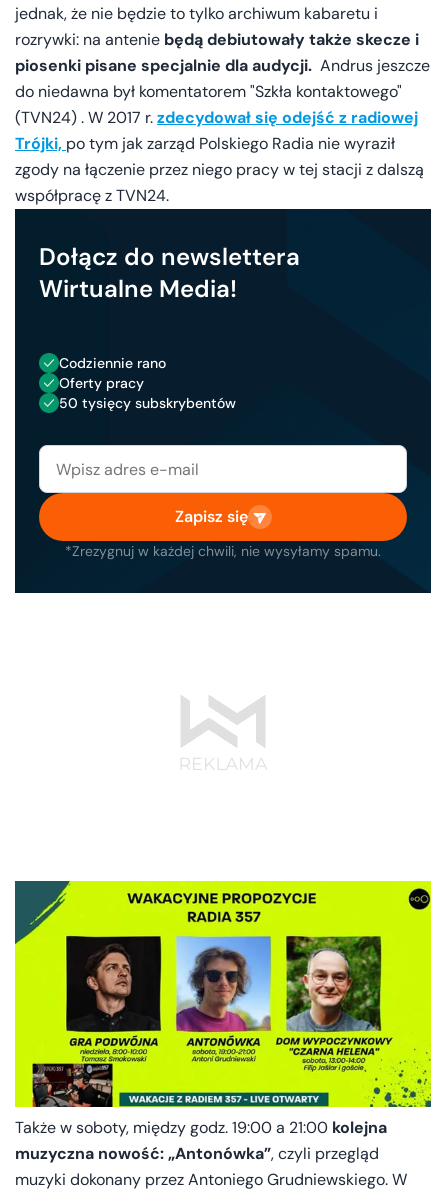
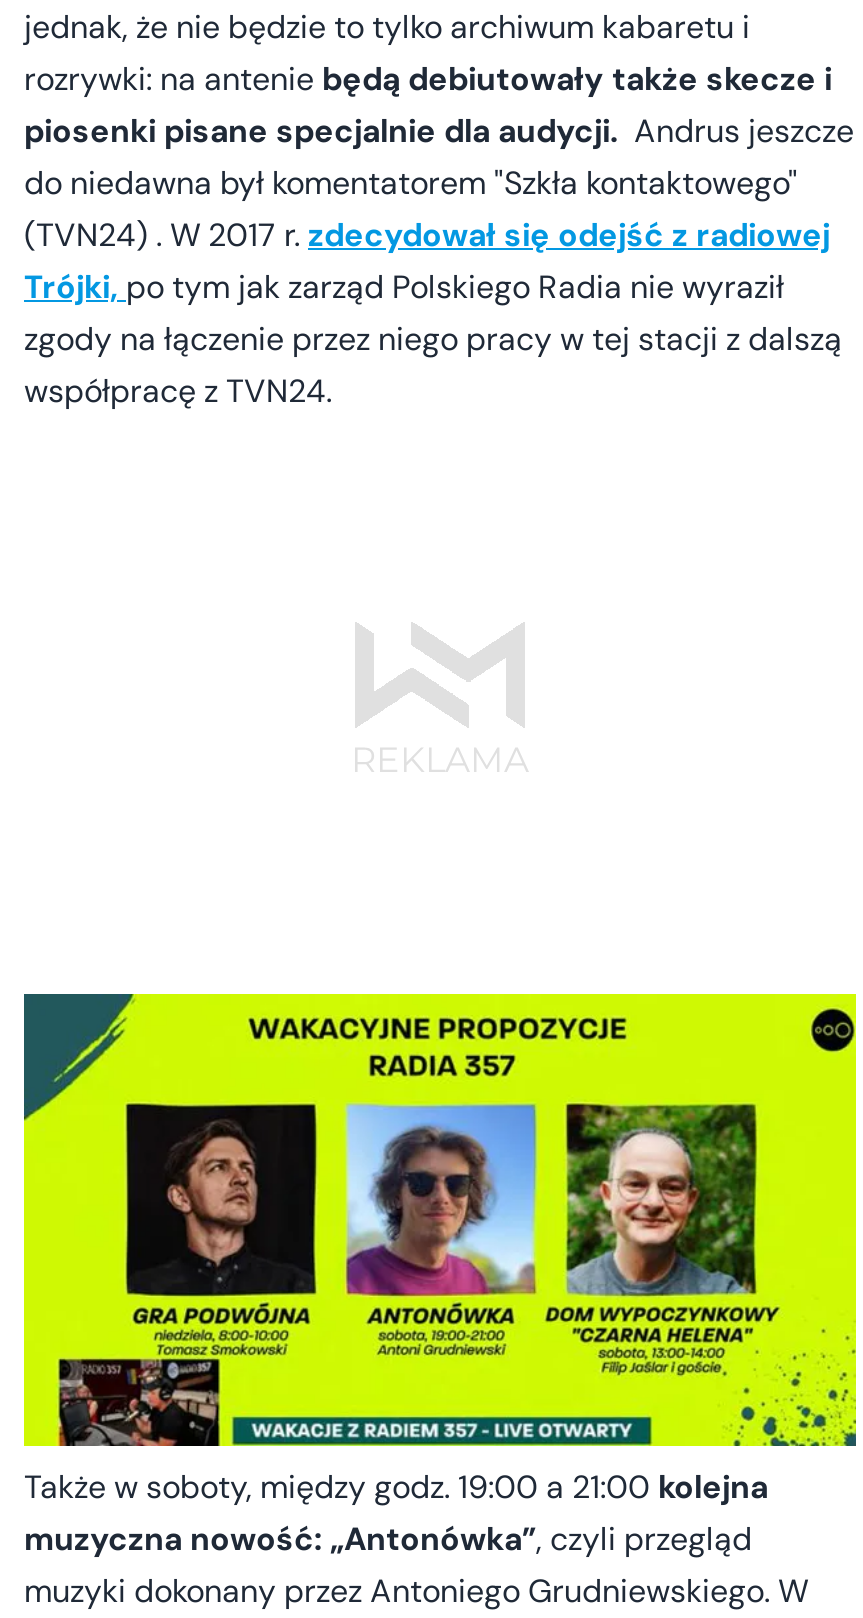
[14,208,432,594] [image] | Dołącz do newslettera | Wirtualne Media! | Codziennie rano | Oferty pracy | 50 tysięcy subskrybentów -> none
[65,506,381,560] Zapisz się | *Zrezygnuj w każdej chwili, nie wysyłamy spamu. -> none

